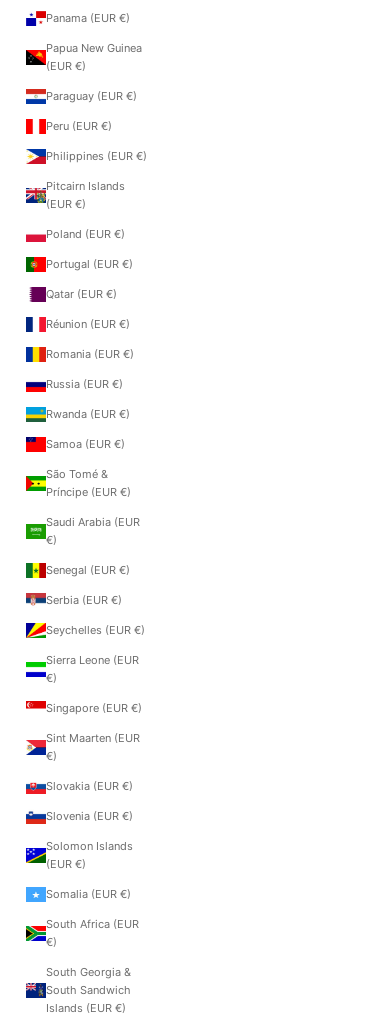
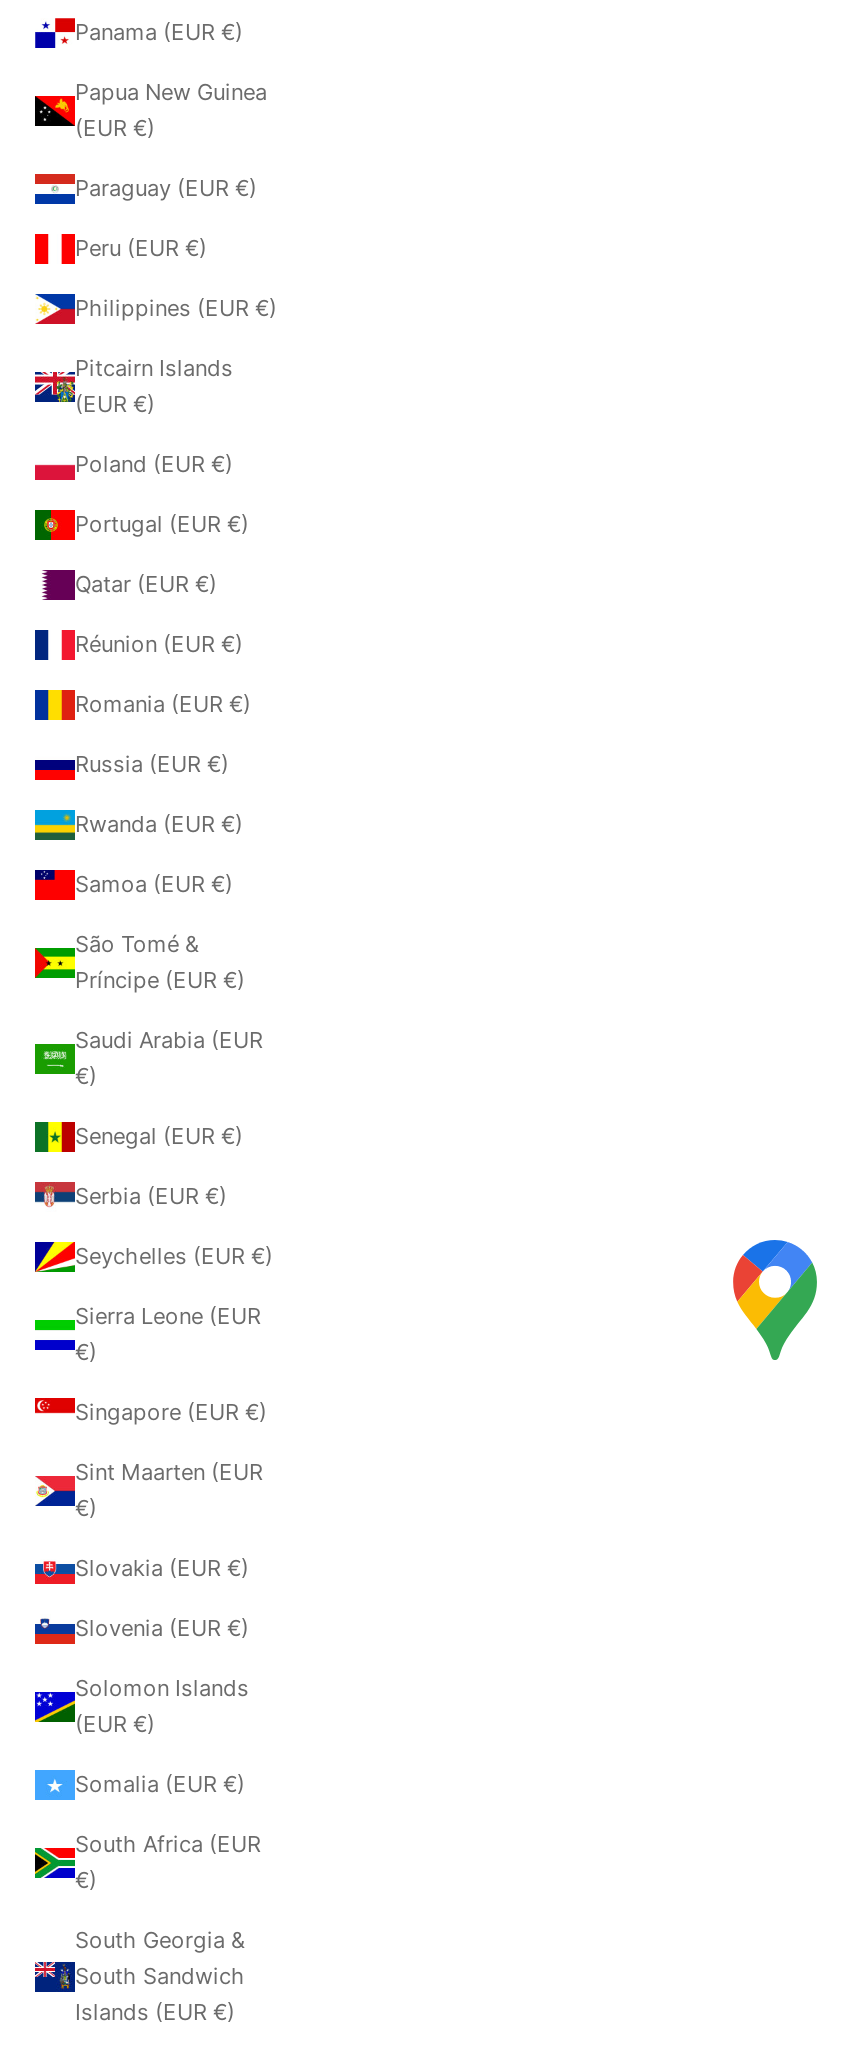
none -> [731,1238,819,1362] [image]

